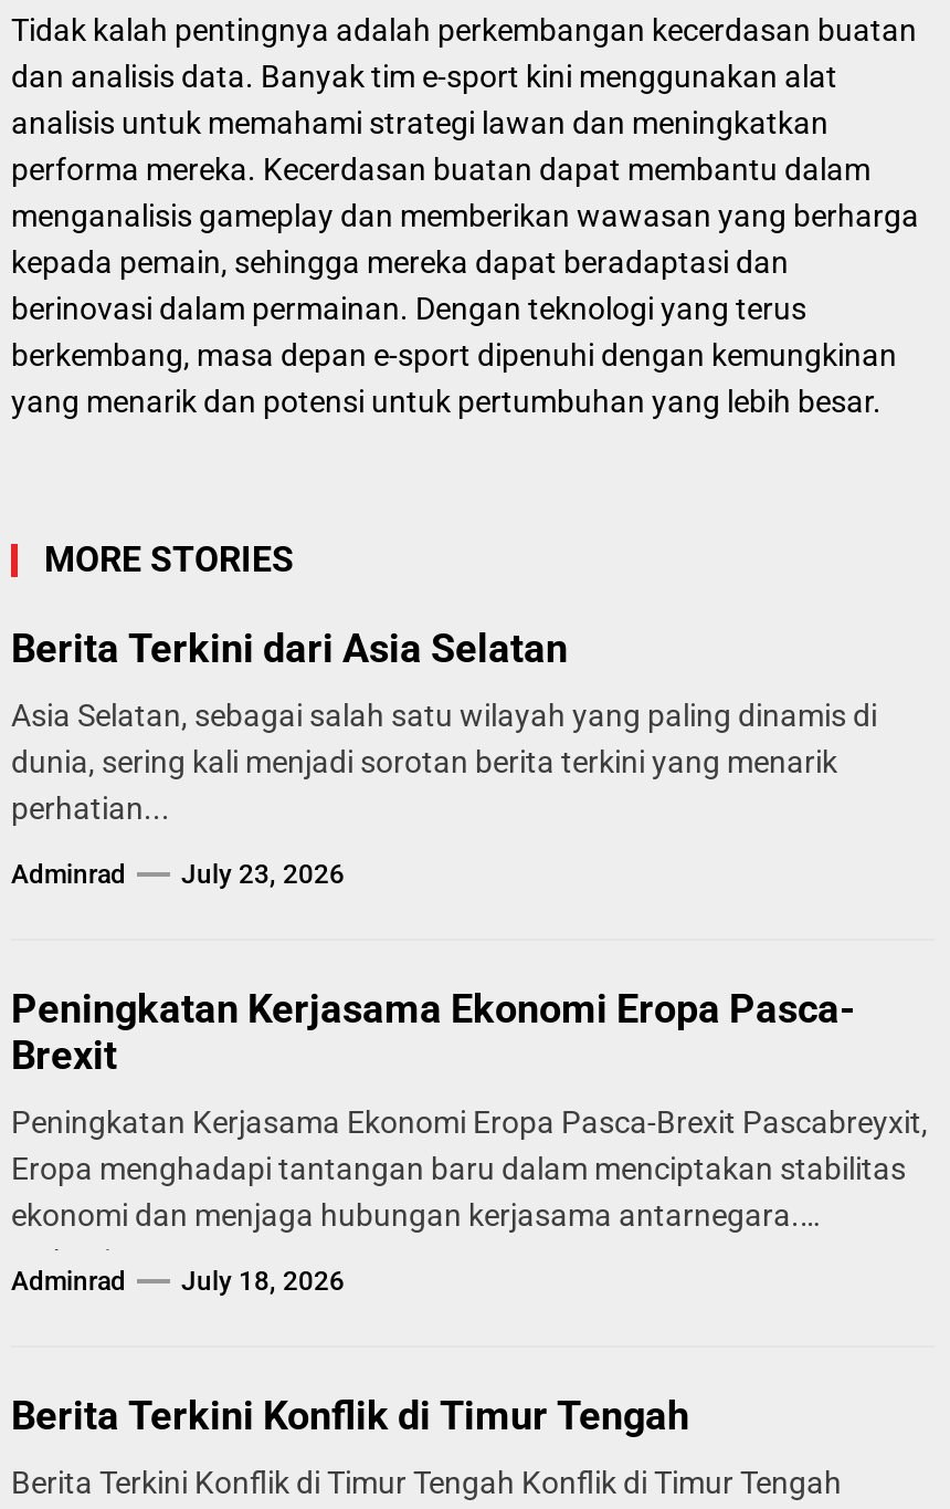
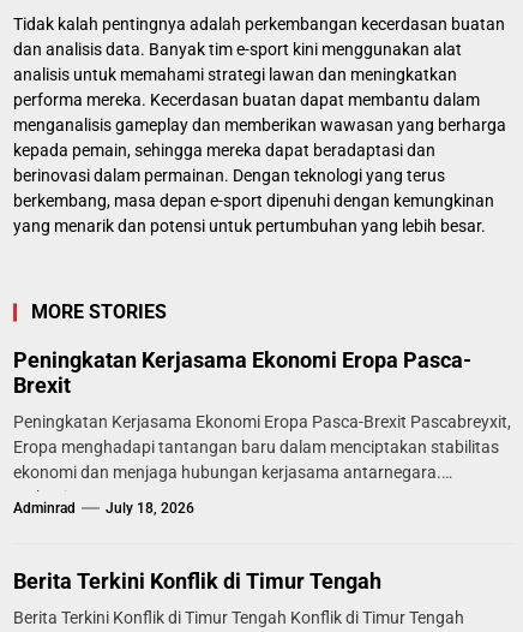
[11,625,877,890] Berita Terkini dari Asia Selatan | Asia Selatan, sebagai salah satu wilayah yang paling dinamis di | dunia, sering kali menjadi sorotan berita terkini yang menarik | perhatian... | Adminrad | July 23, 2026 -> none

